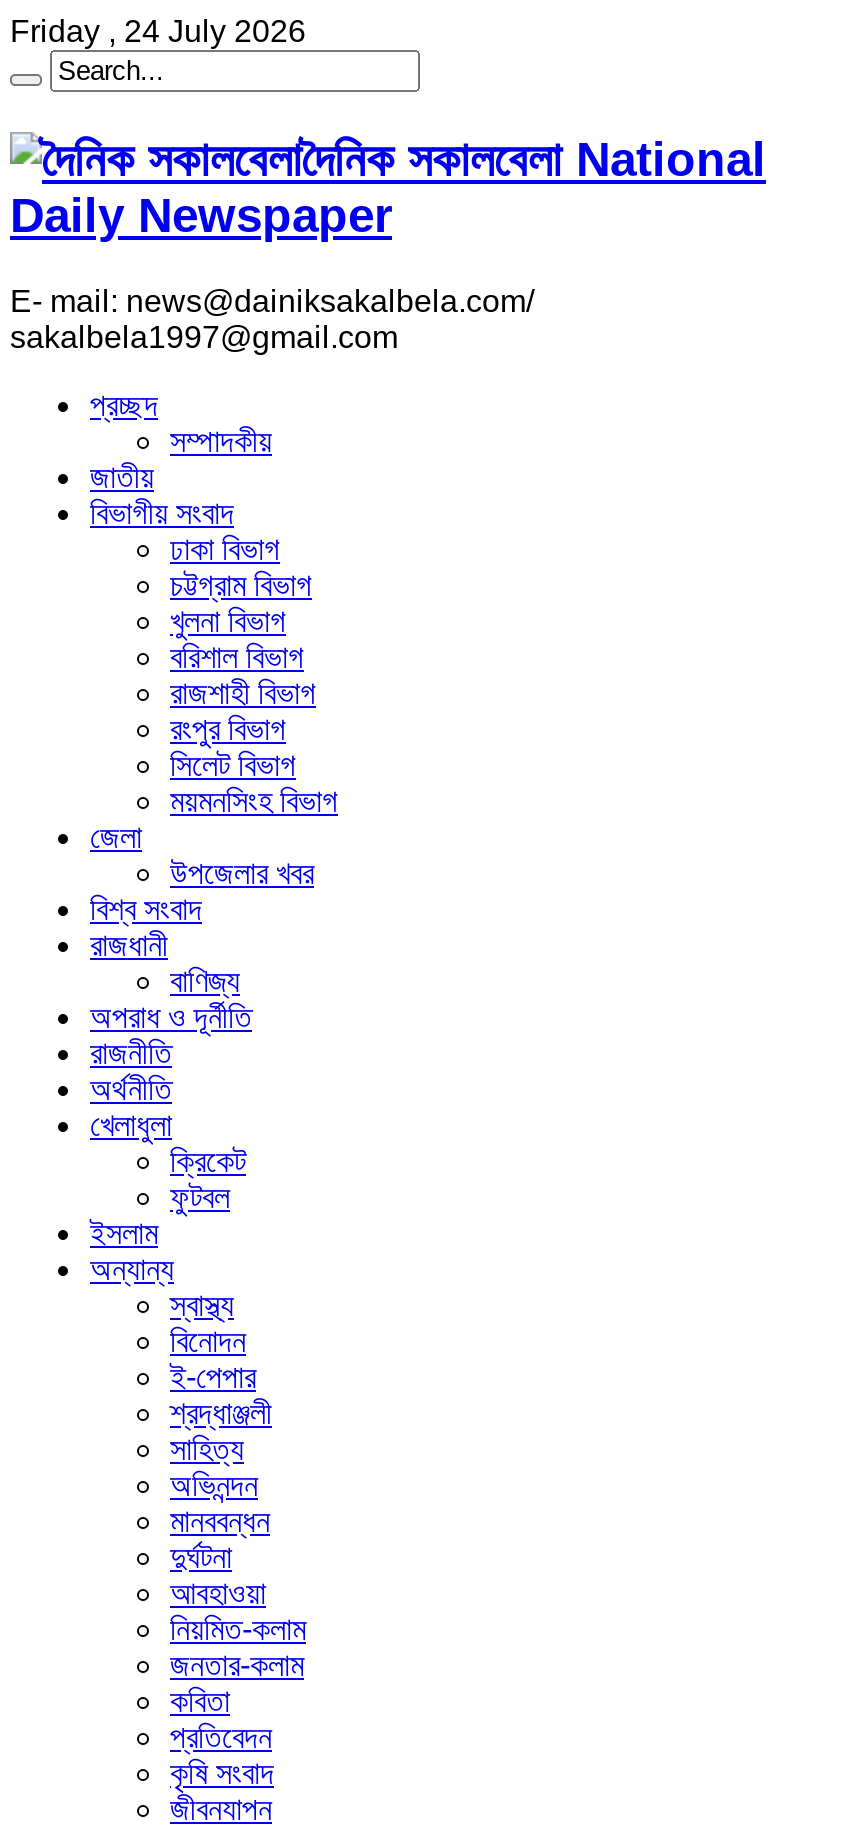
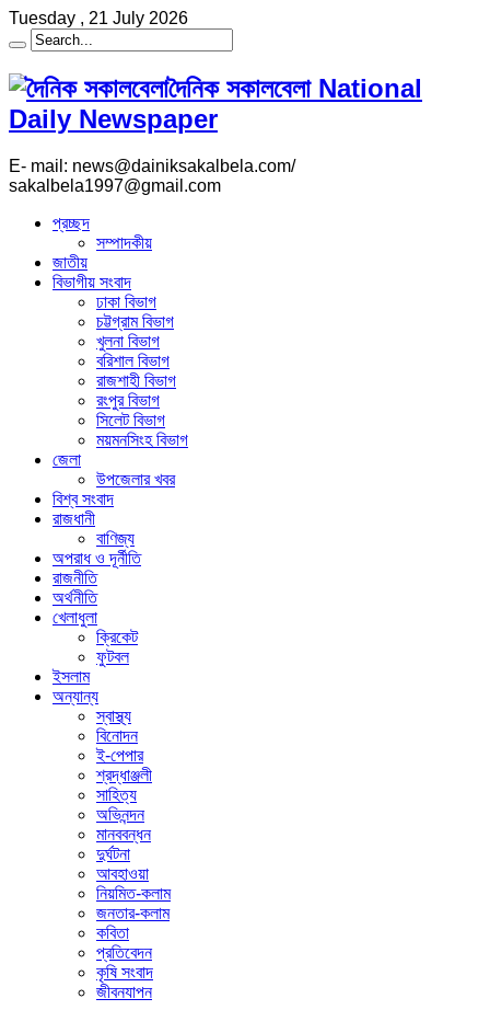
[10,14,306,48] Friday , 24 July 2026 -> [9,9,188,27] Tuesday , 21 July 2026

